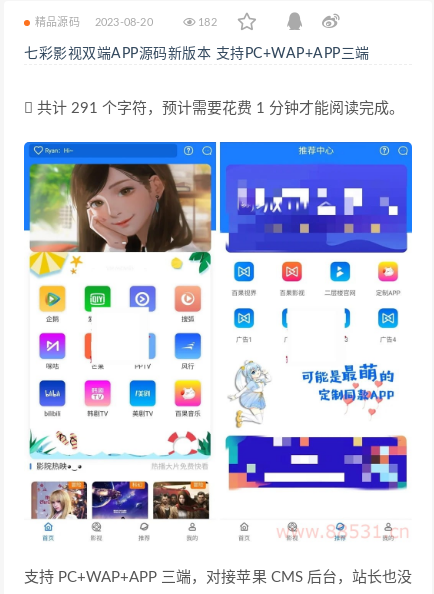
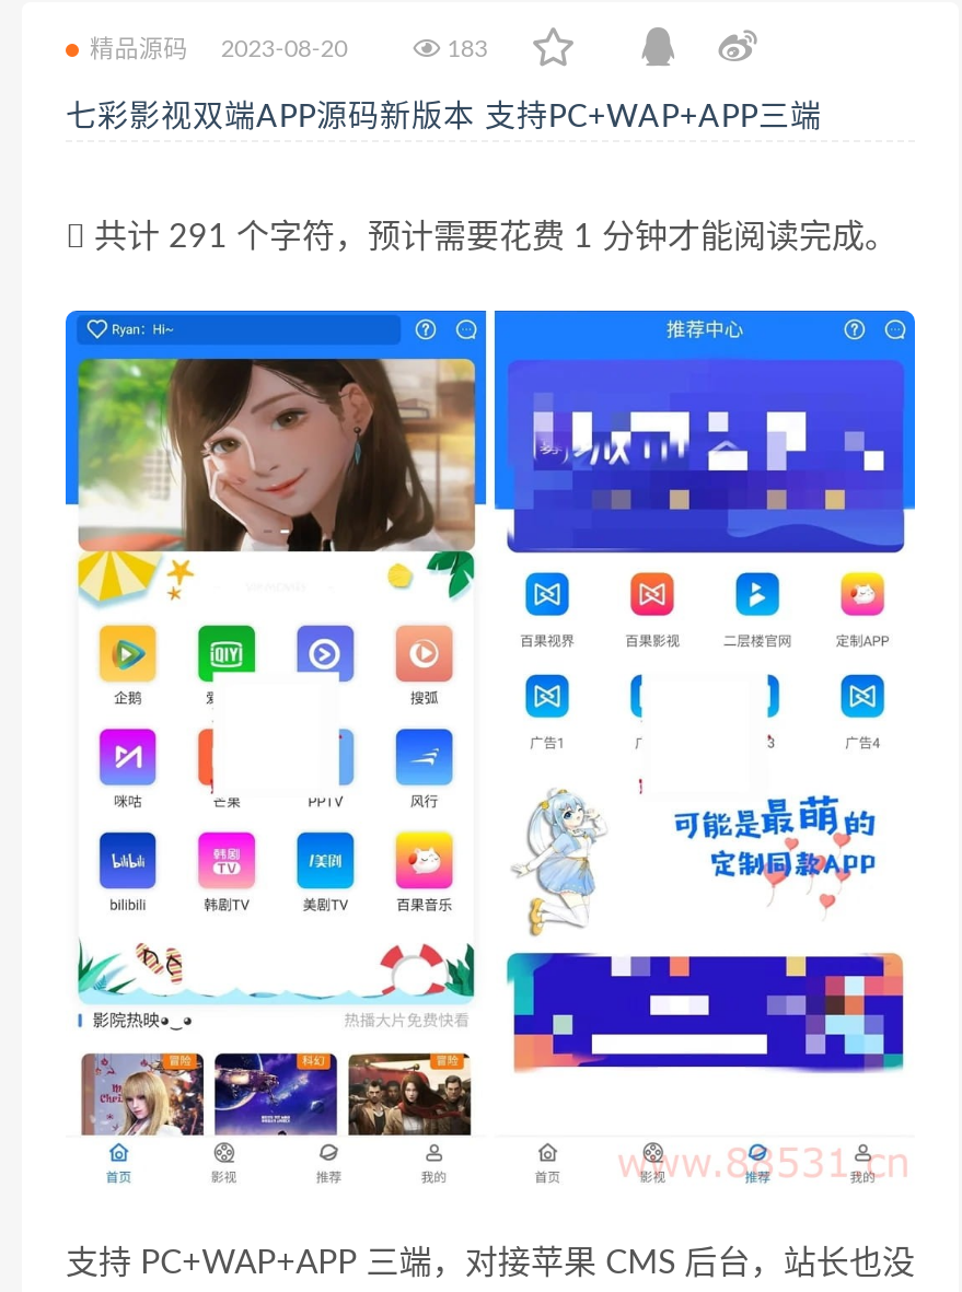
[195,17,217,28] 182 -> [440,37,488,61] 183

